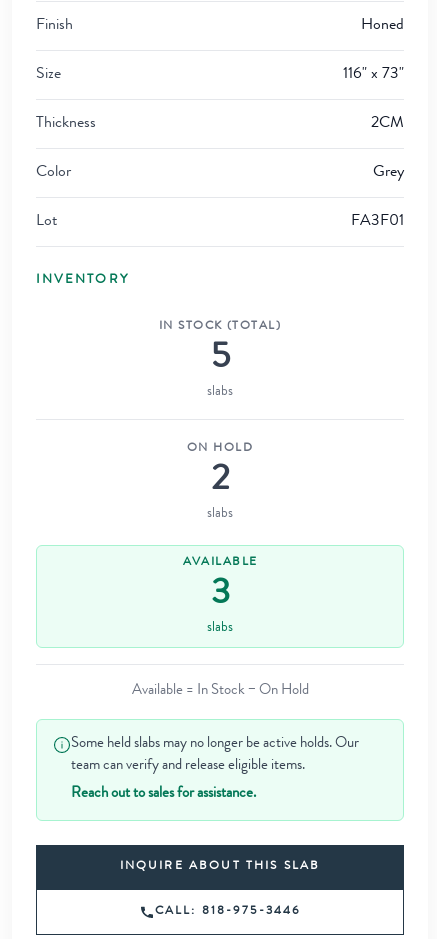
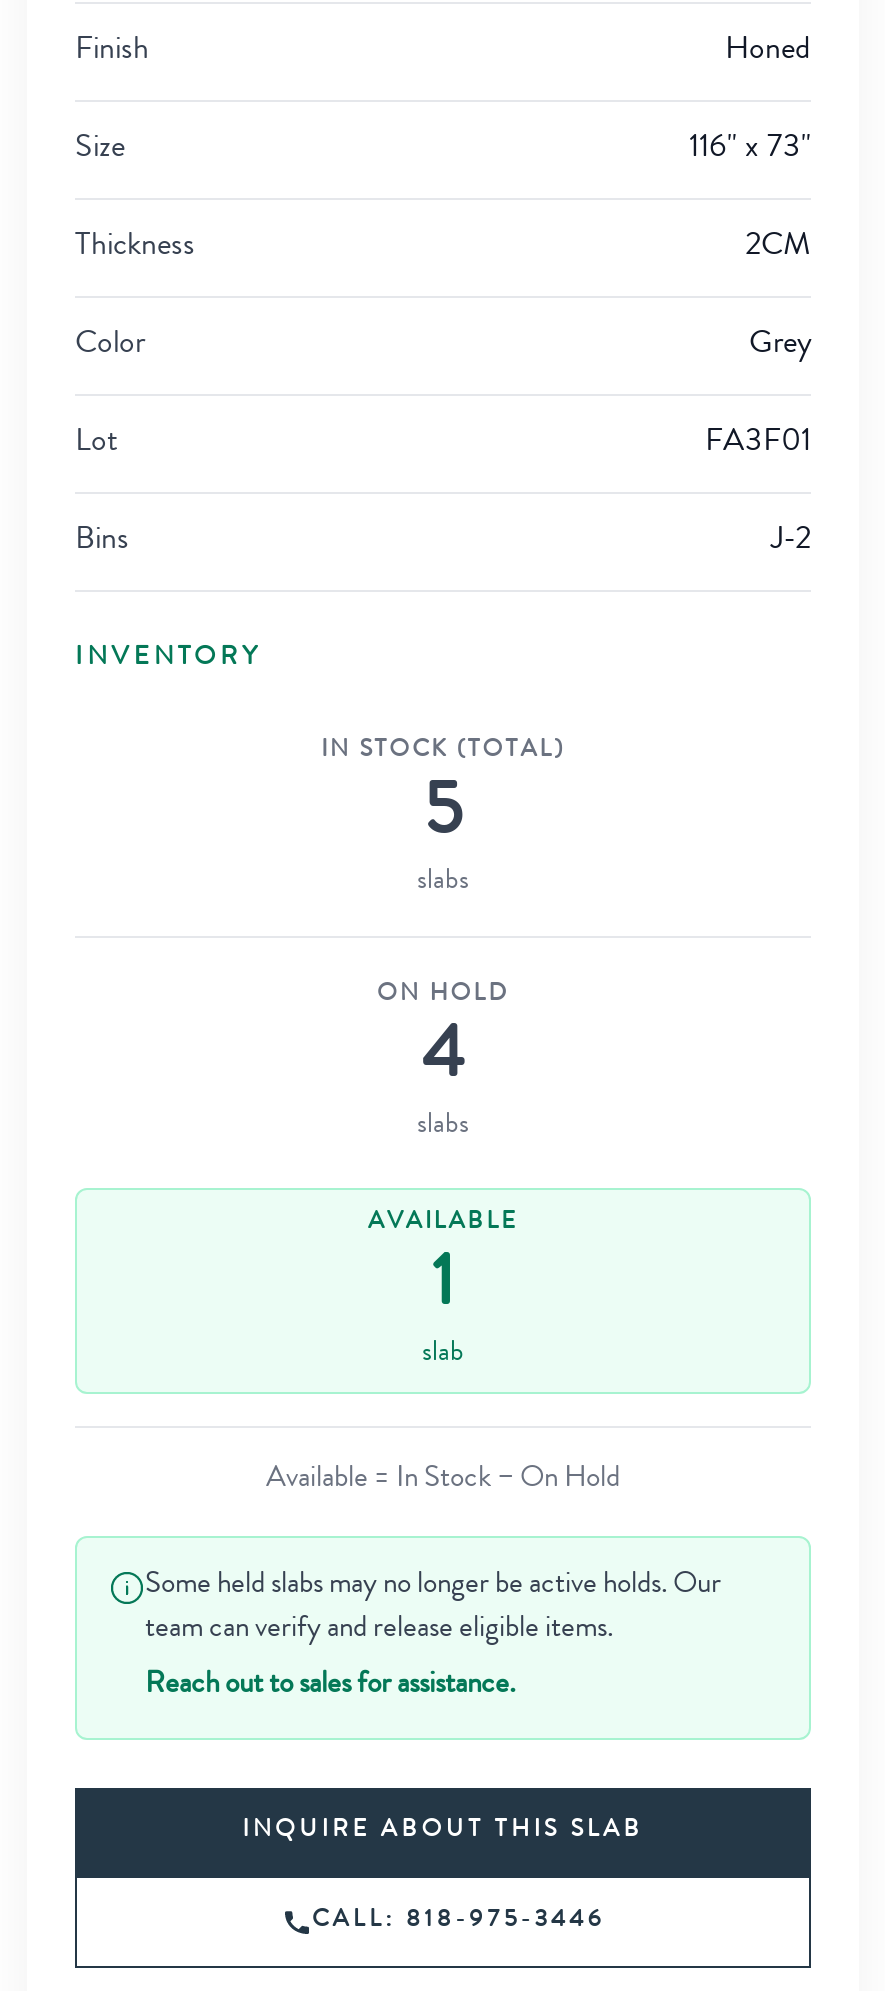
none -> [75,526,811,558] Bins | J-2
[210,464,229,500] 2 -> [422,1026,464,1098] 4
[207,578,233,635] 3 | slabs -> [422,1254,464,1368] 1 | slab

